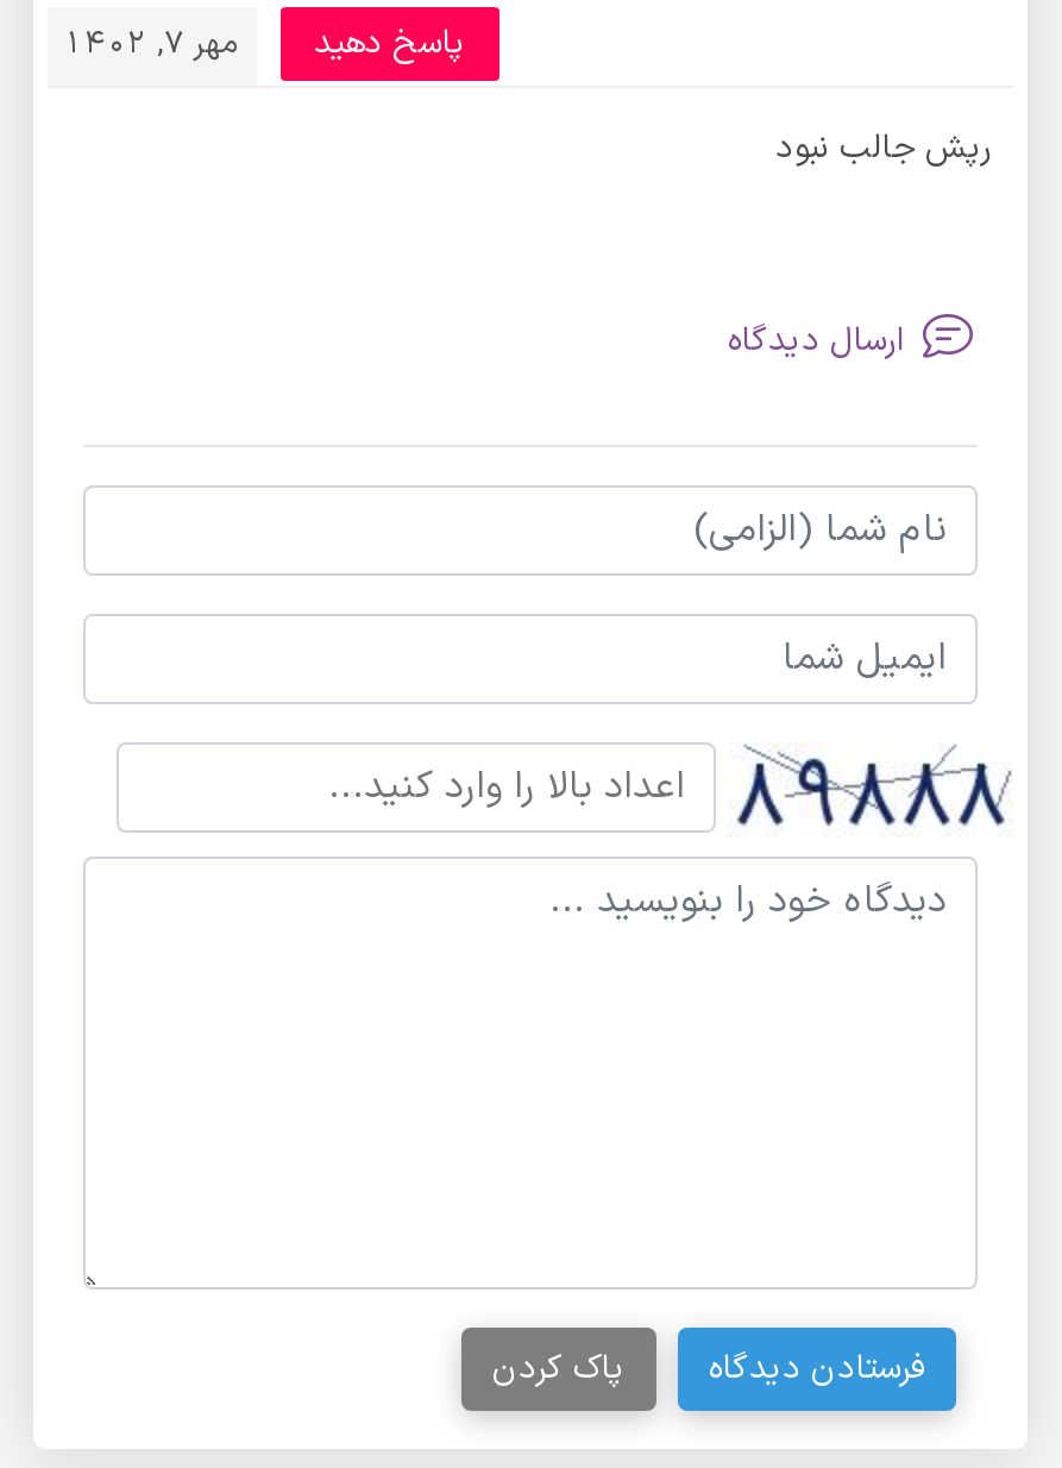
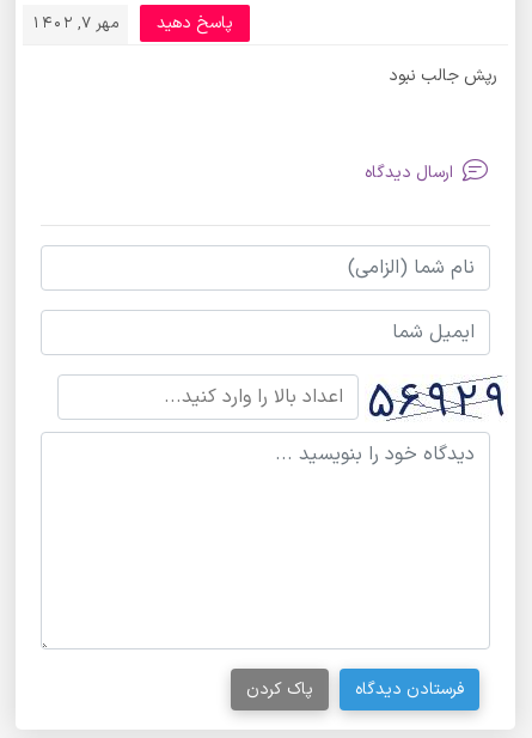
[737,745,1011,833] [image] -> [368,374,506,422] [image]

